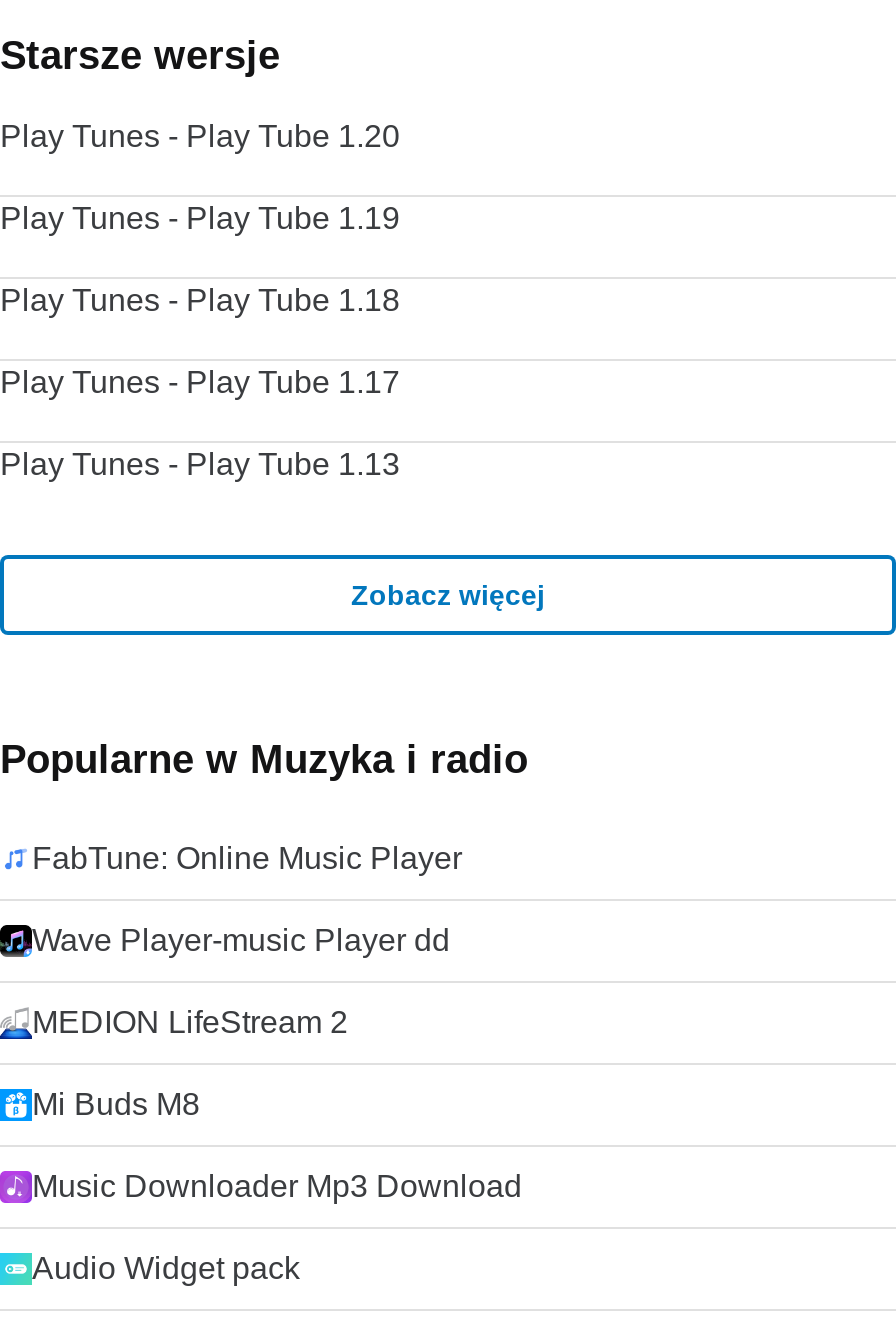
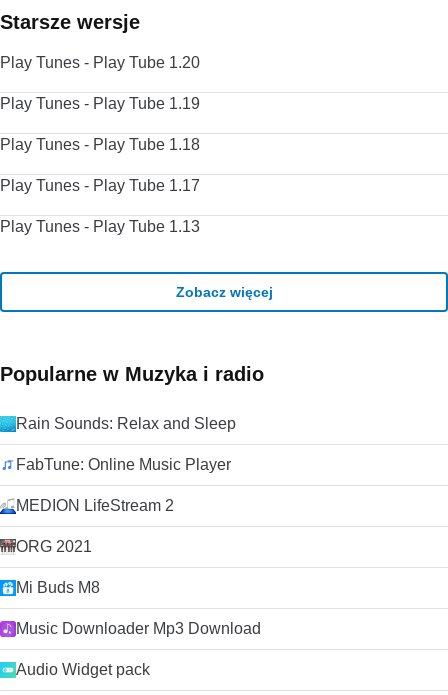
none -> [16,415,236,432] Rain Sounds: Relax and Sleep
[32,923,450,957] Wave Player-music Player dd -> none
none -> [16,538,92,555] ORG 2021

